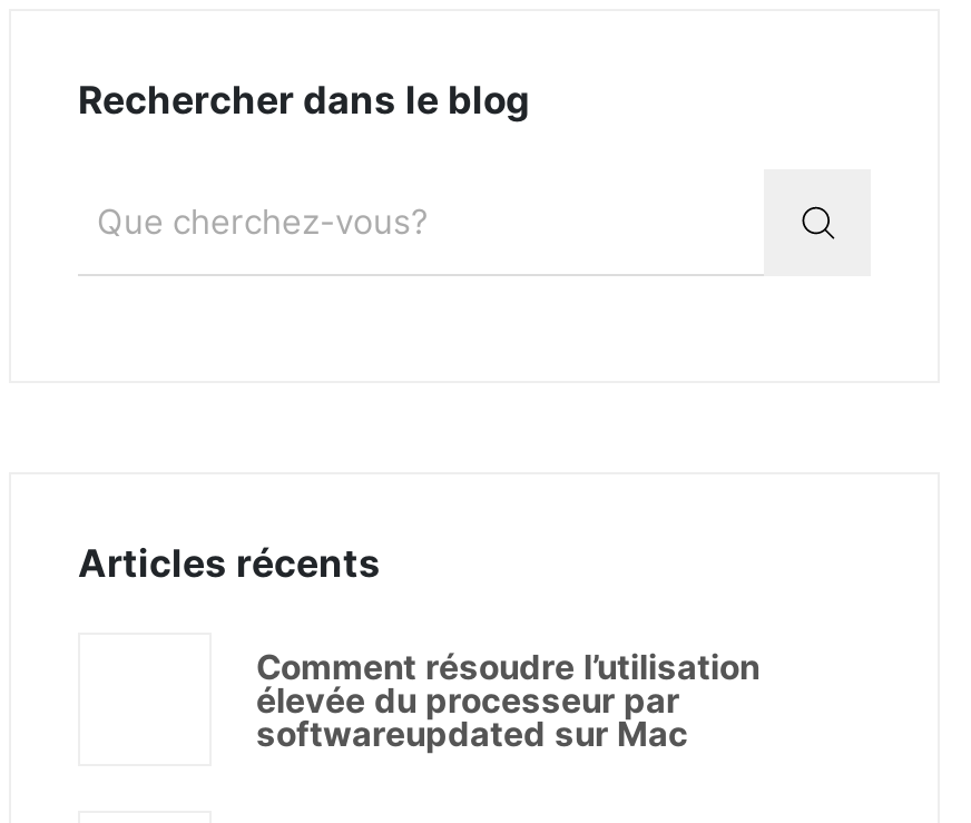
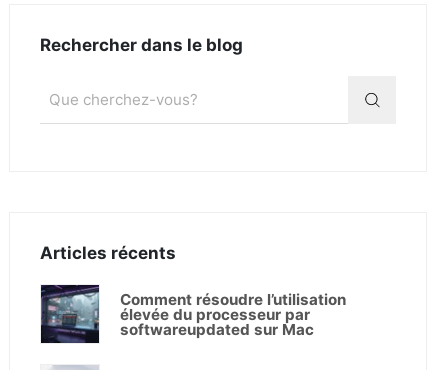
none -> [40,284,100,344] [image]

